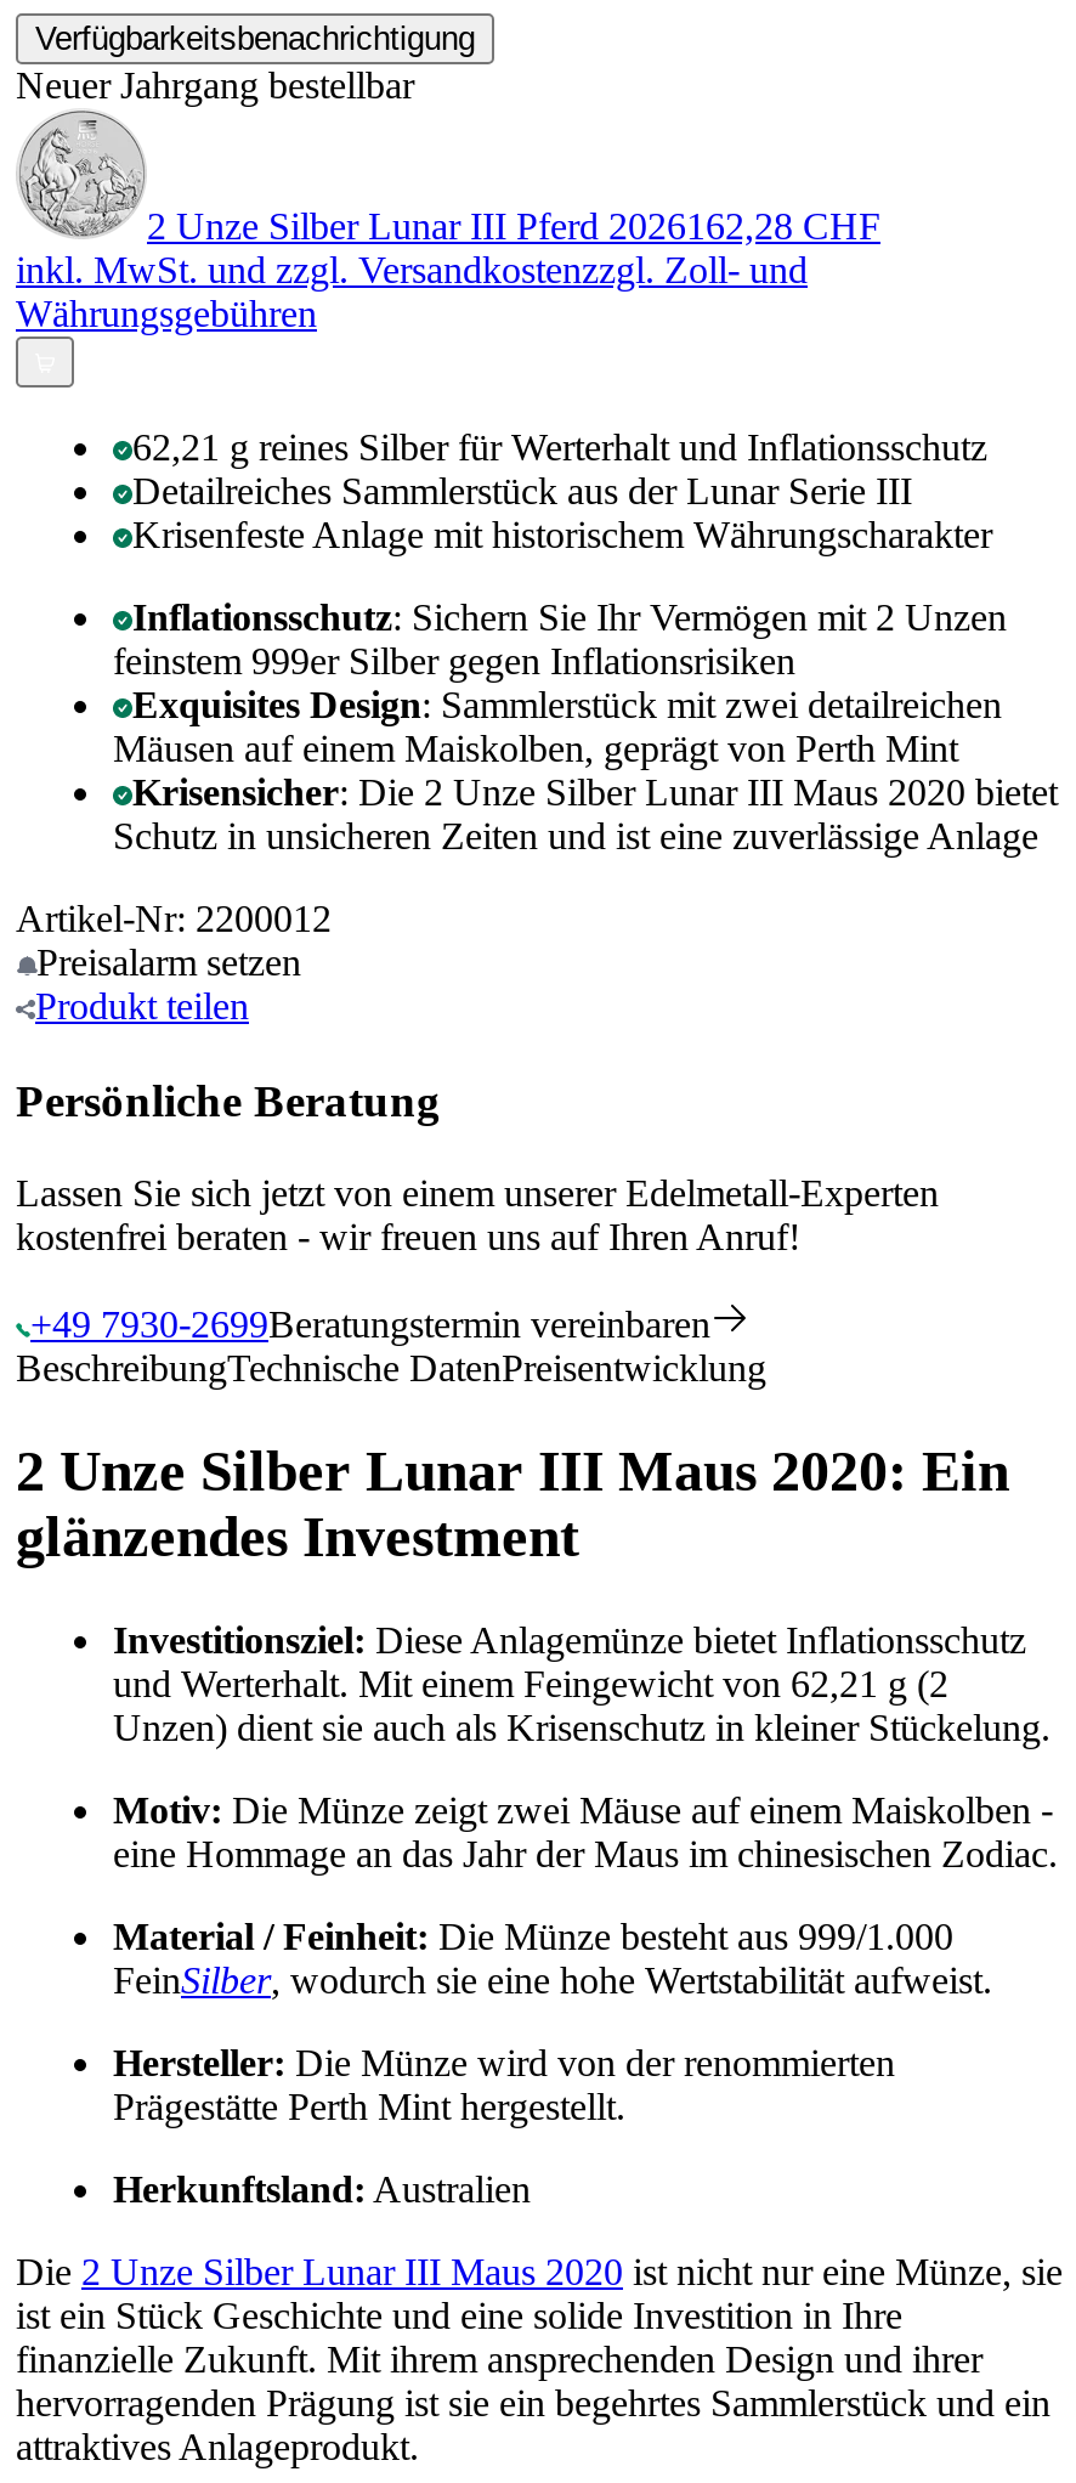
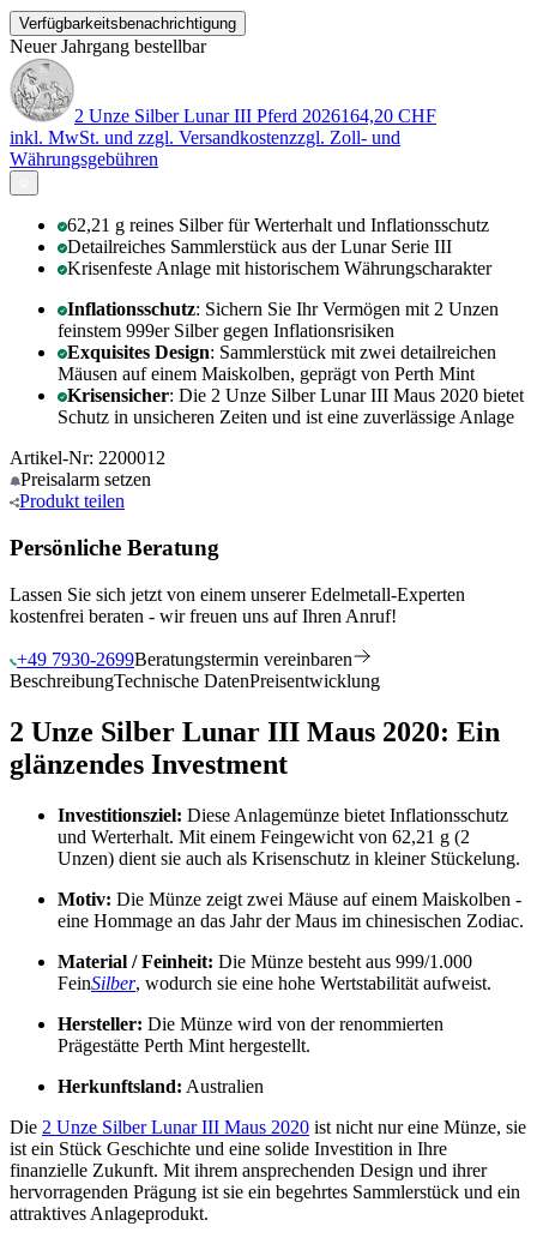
[147,205,880,247] 2 Unze Silber Lunar III Pferd 2026162,28 CHF -> [74,106,436,127] 2 Unze Silber Lunar III Pferd 2026164,20 CHF

